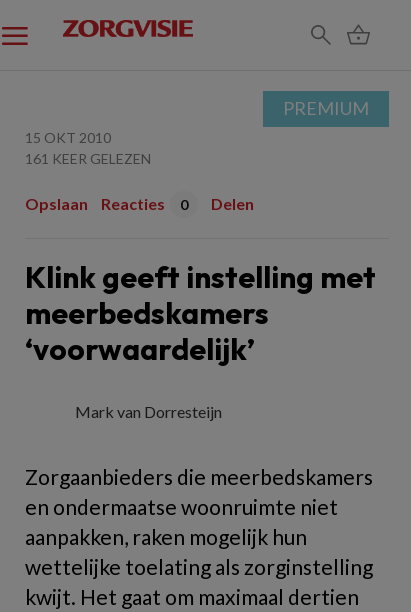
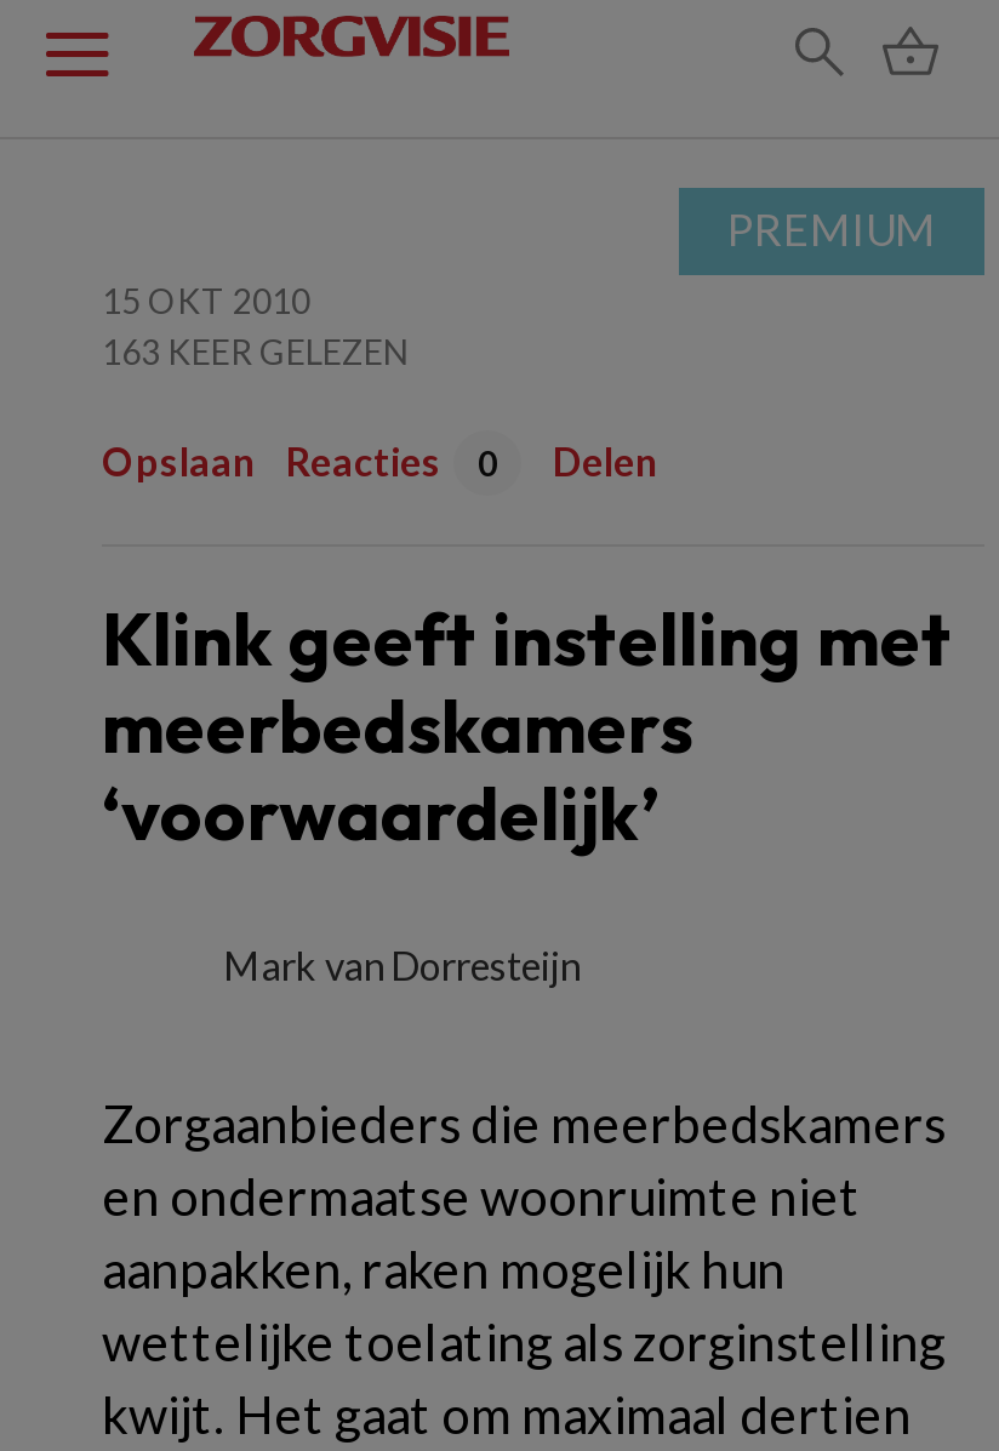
[25,150,151,167] 161 KEER GELEZEN -> [102,331,407,372] 163 KEER GELEZEN

